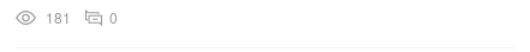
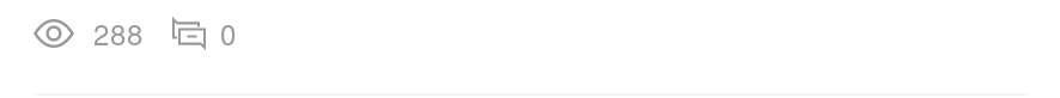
[46,7,118,27] 181 0 -> [93,11,237,52] 288 0

